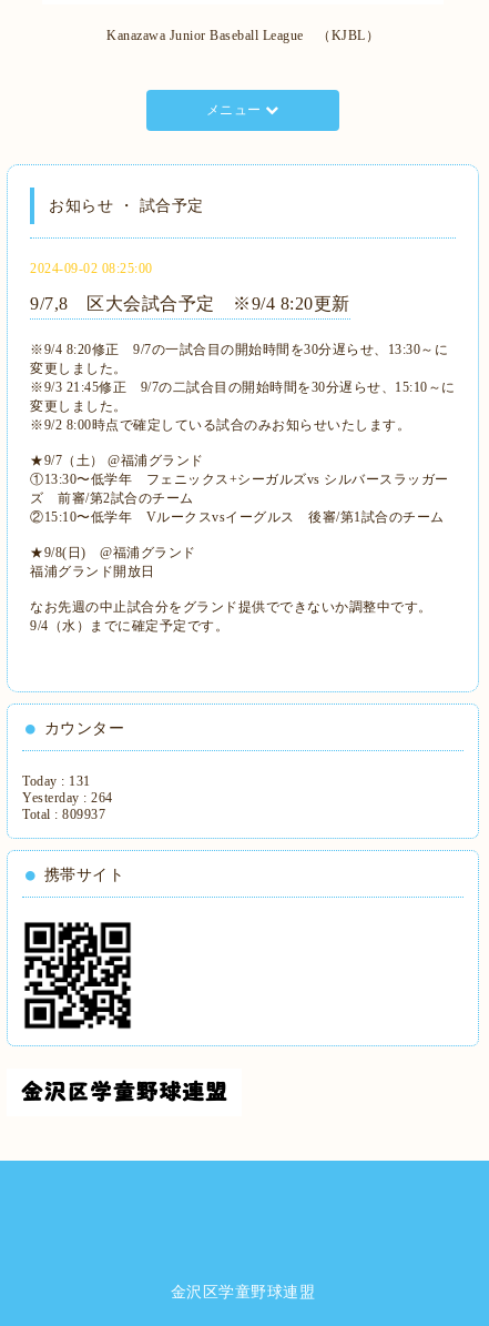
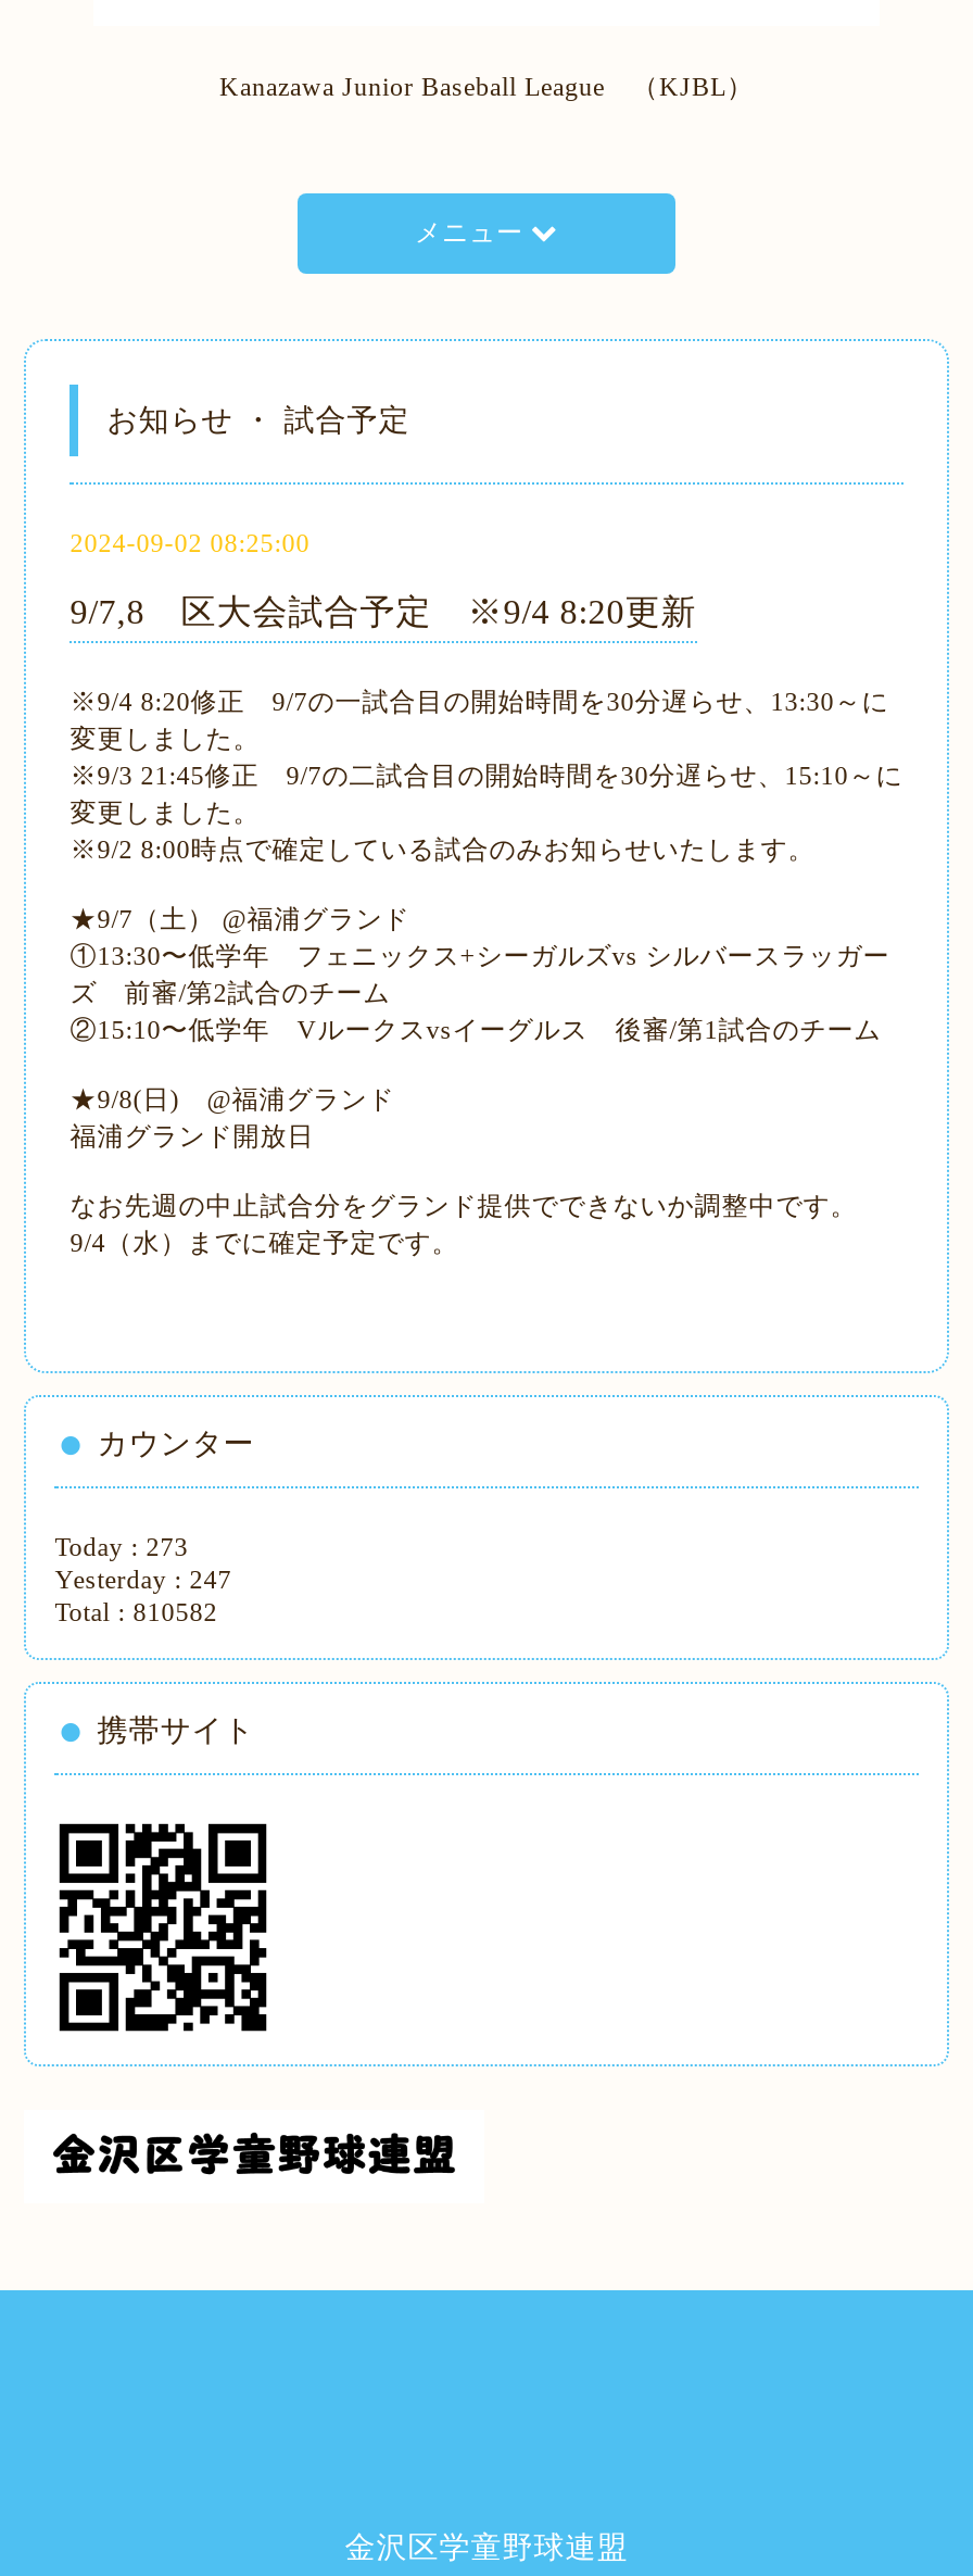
[22,773,91,789] Today : 131 -> [55,1531,188,1562] Today : 273
[22,790,113,805] Yesterday : 264 -> [55,1564,232,1594] Yesterday : 247
[22,806,106,822] Total : 809937 -> [55,1596,218,1627] Total : 810582

